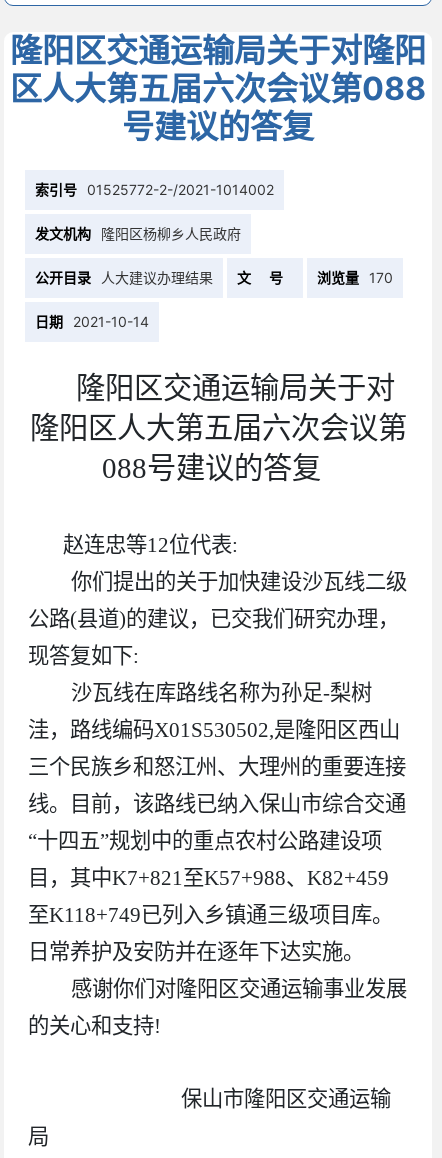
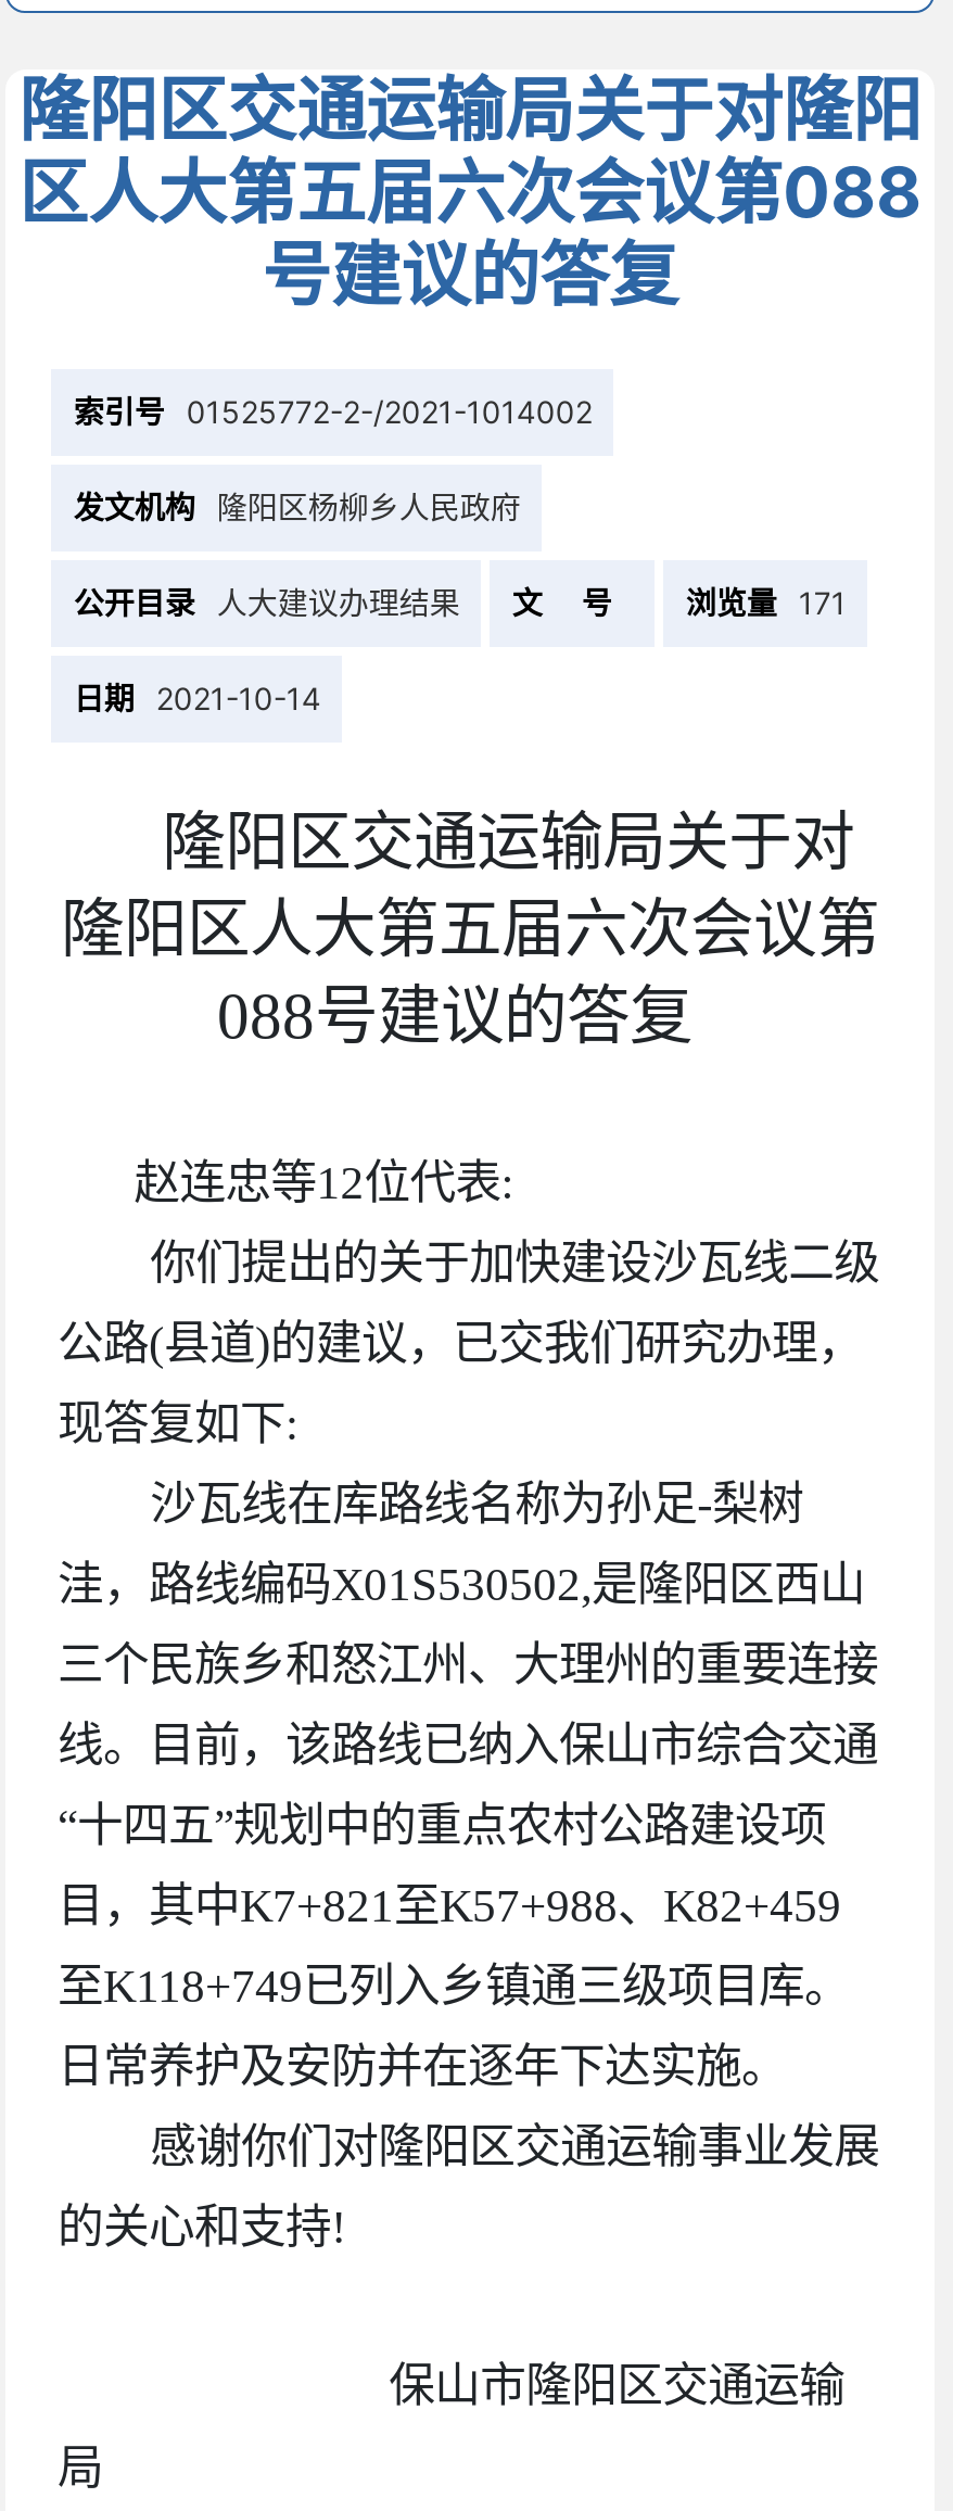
[35,269,393,286] 公开目录 人大建议办理结果 文 号 浏览量 170 -> [74,583,846,620] 公开目录 人大建议办理结果 文 号 浏览量 171

